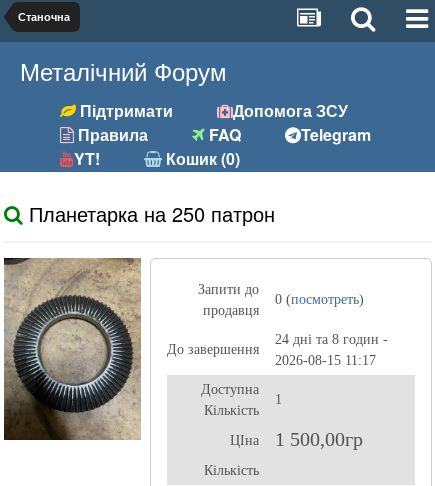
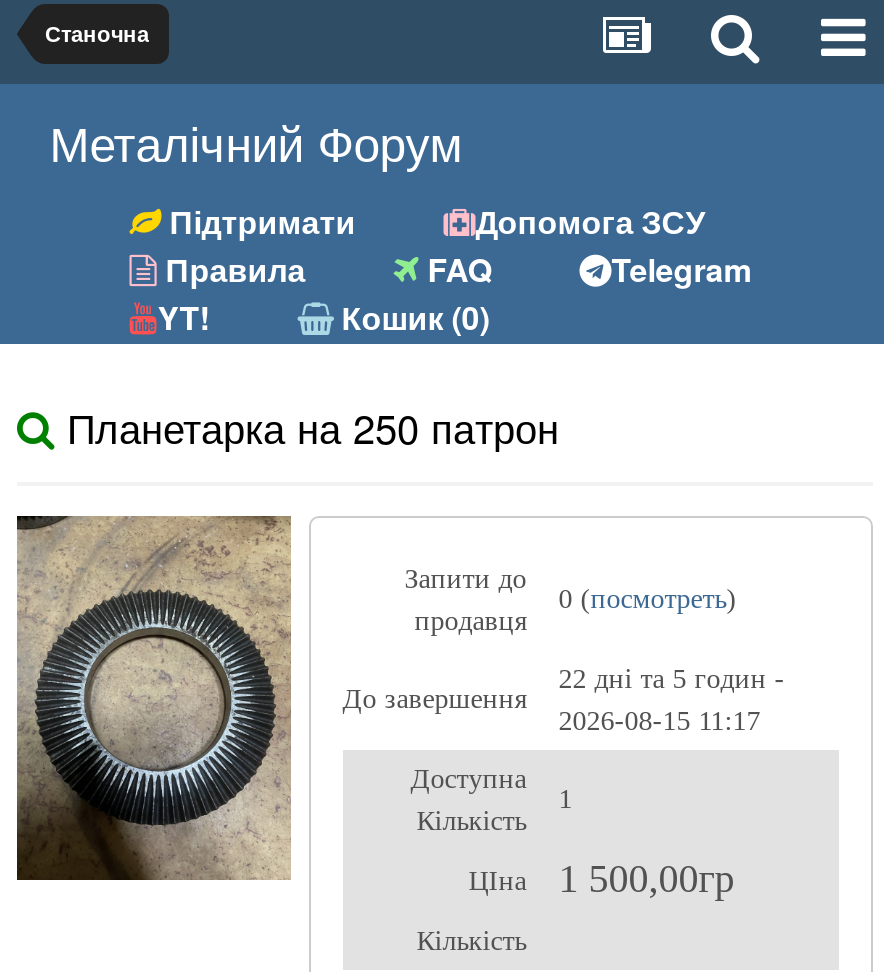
[275,332,388,347] 24 дні та 8 годин - -> [558,664,784,694] 22 дні та 5 годин -

